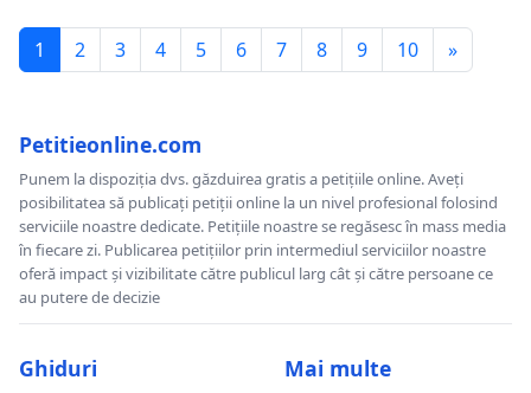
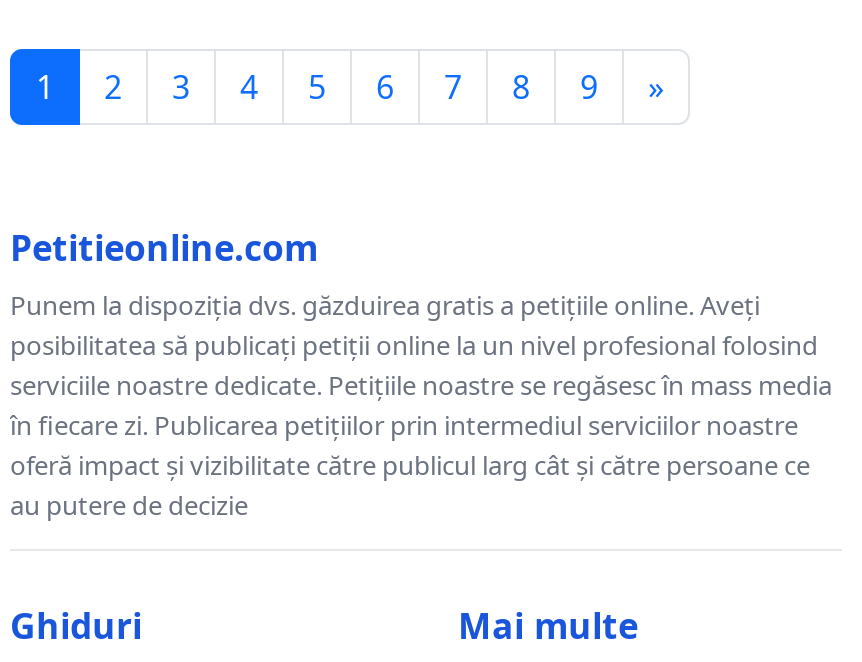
[397,36,418,63] 10 -> none

